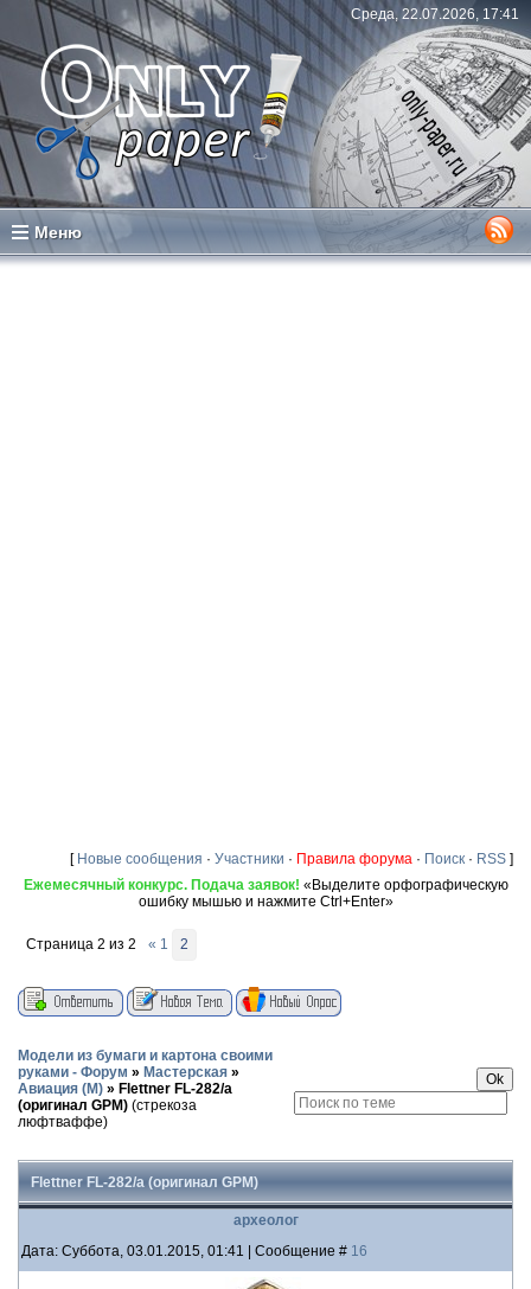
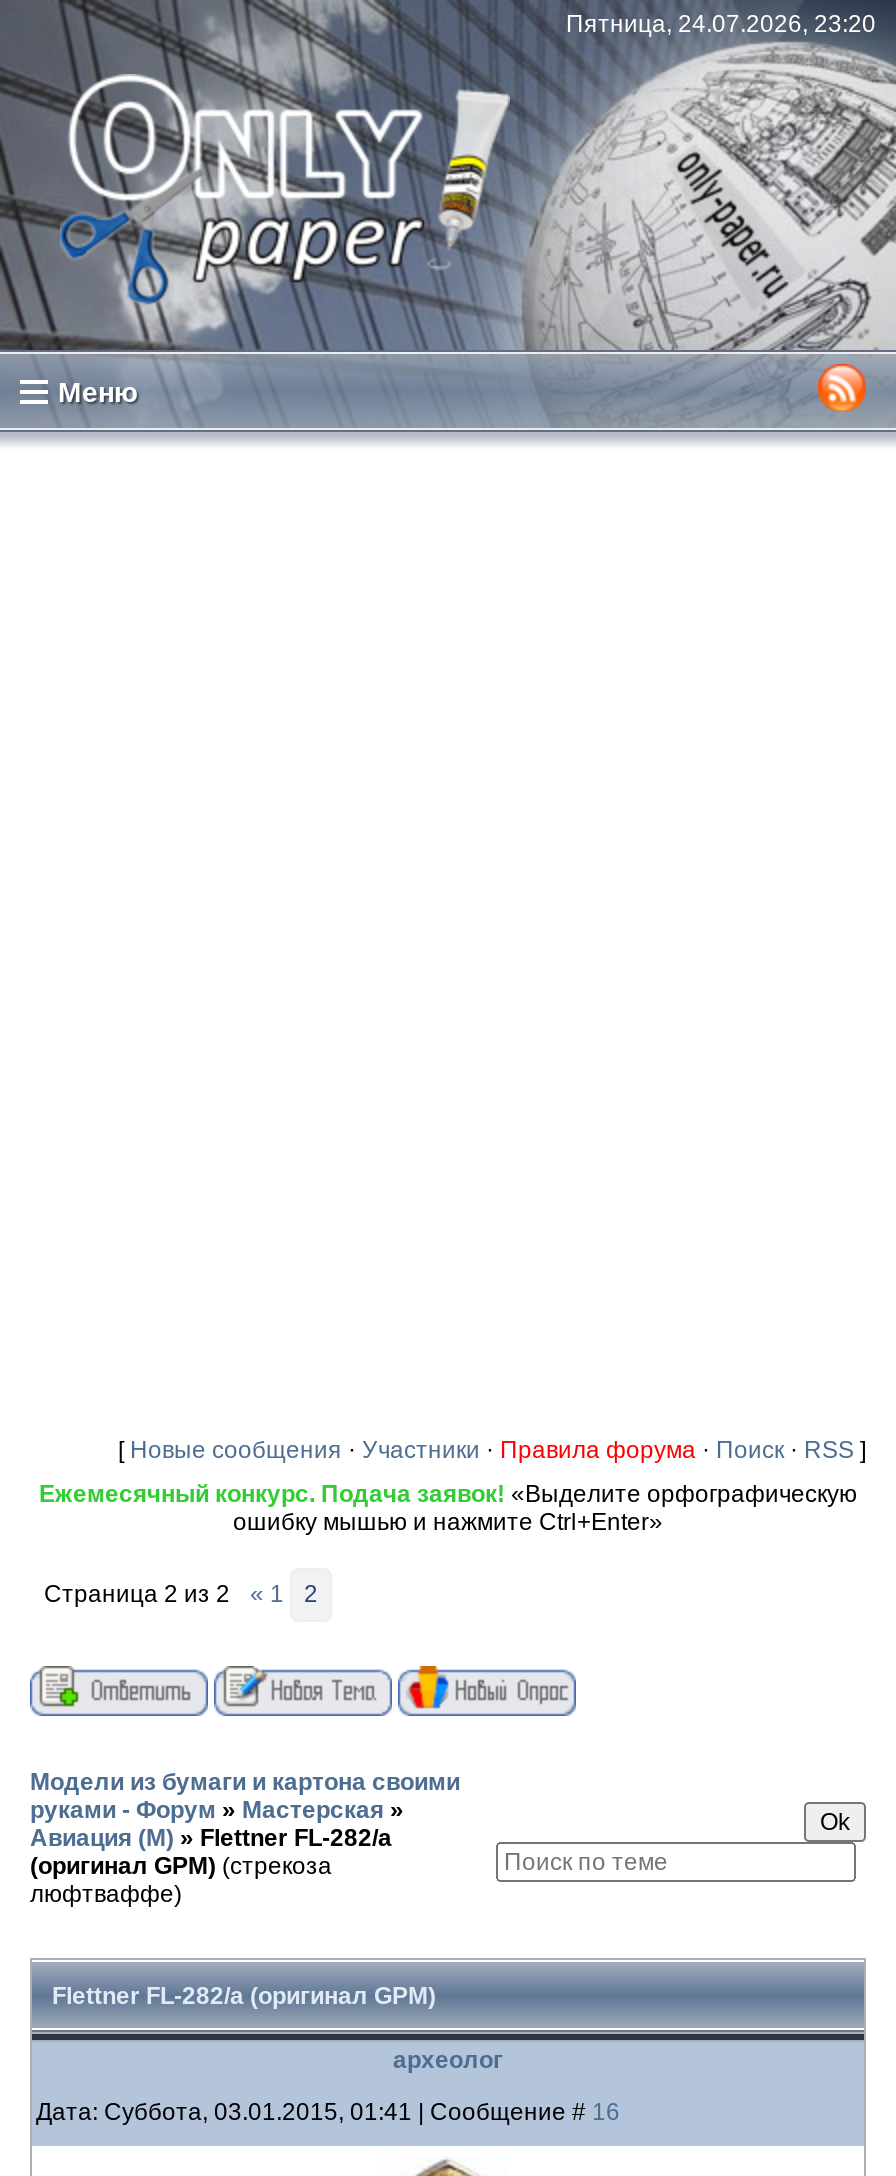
[351,6,519,23] Среда, 22.07.2026, 17:41 -> [566,10,876,38] Пятница, 24.07.2026, 23:20

